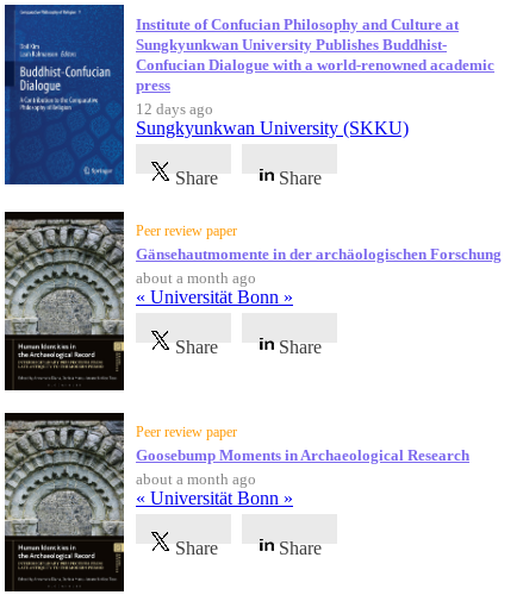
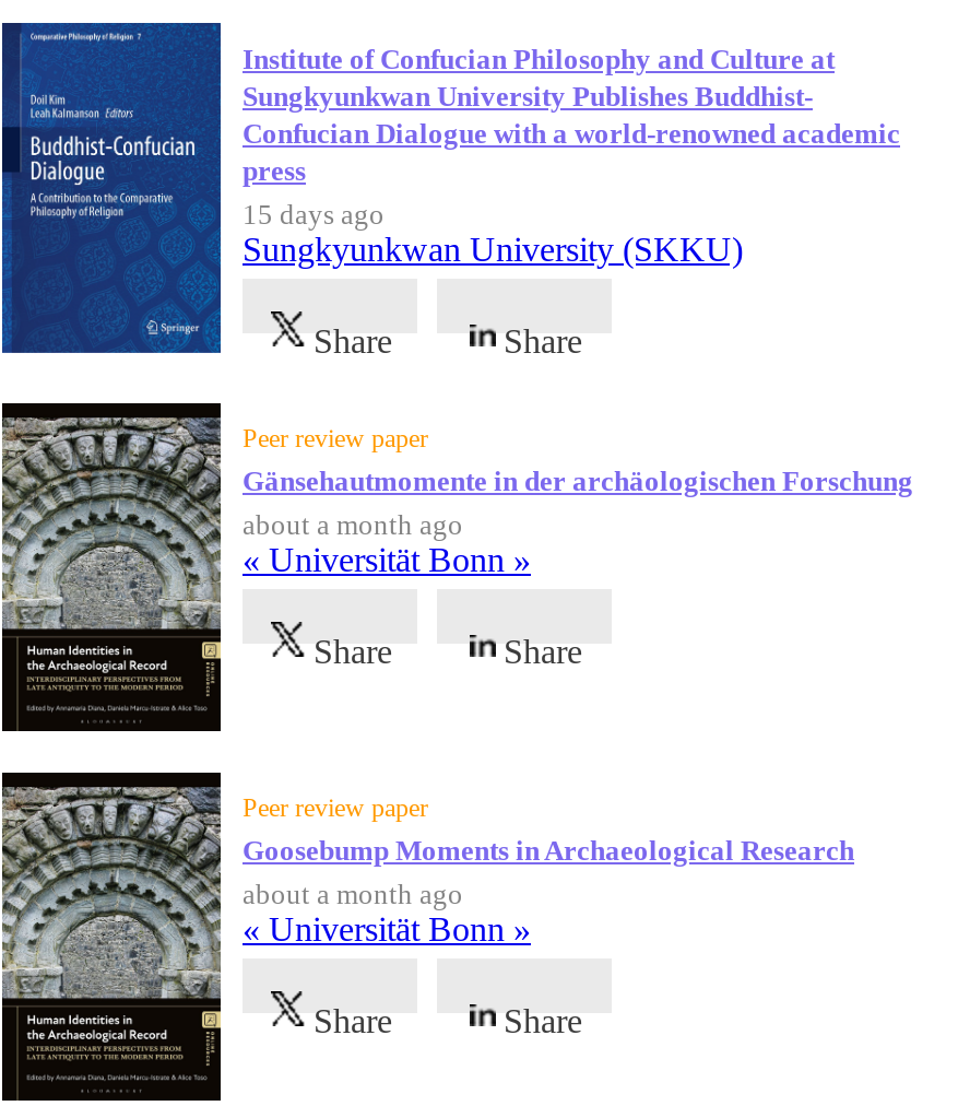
[136,100,213,118] 12 days ago -> [243,198,385,230] 15 days ago

